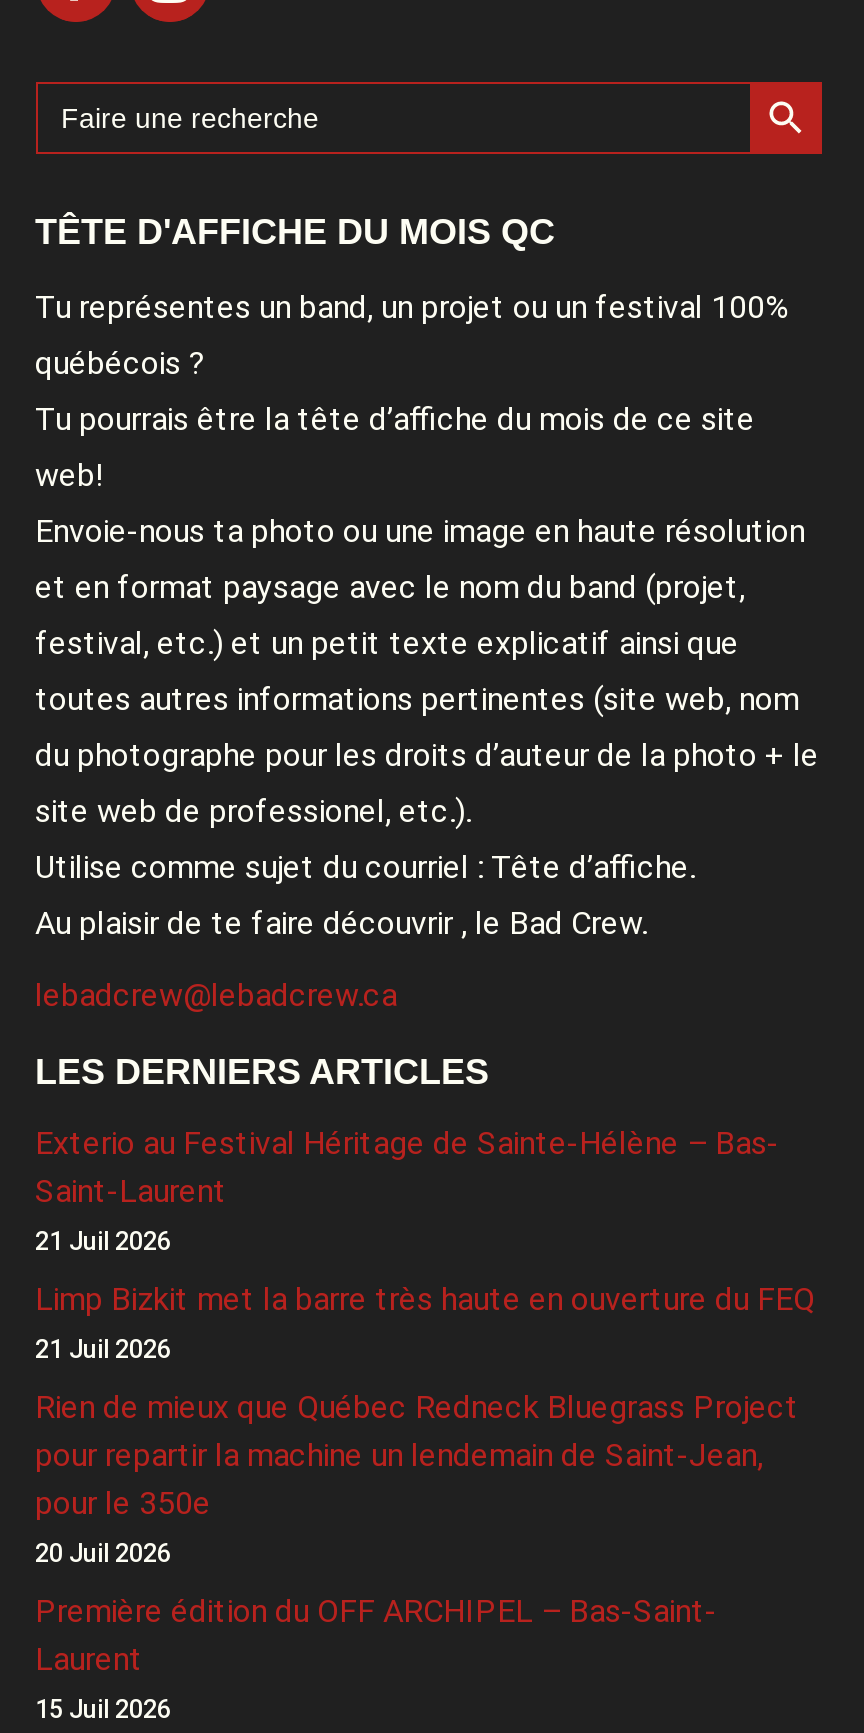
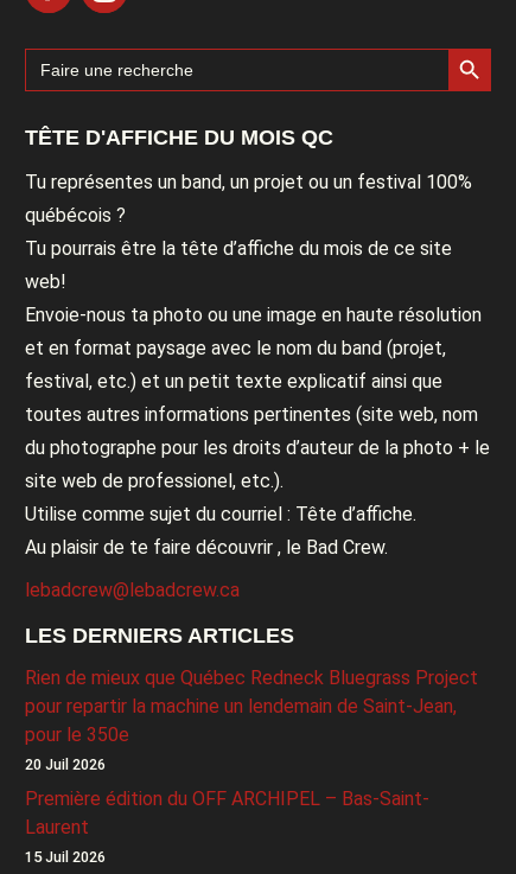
[35,1123,815,1363] Exterio au Festival Héritage de Sainte-Hélène – Bas- | Saint-Laurent | 21 Juil 2026 | Limp Bizkit met la barre très haute en ouverture du FEQ | 21 Juil 2026 -> none

